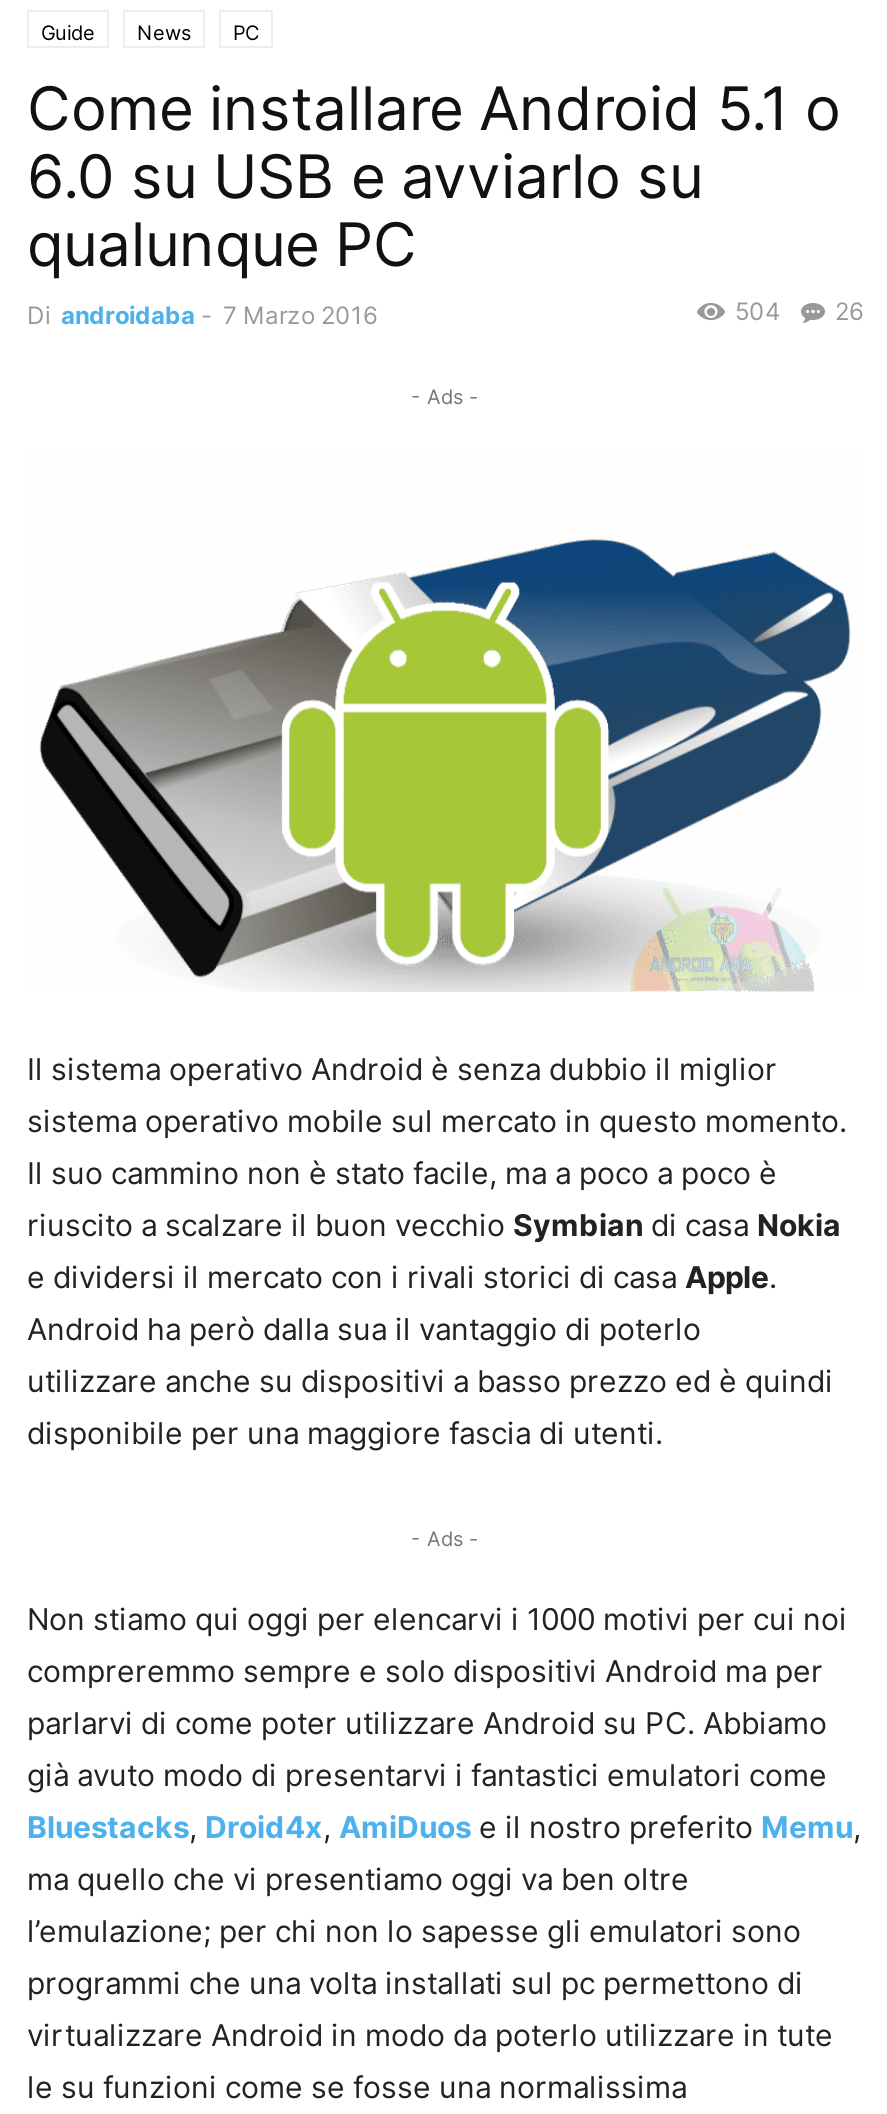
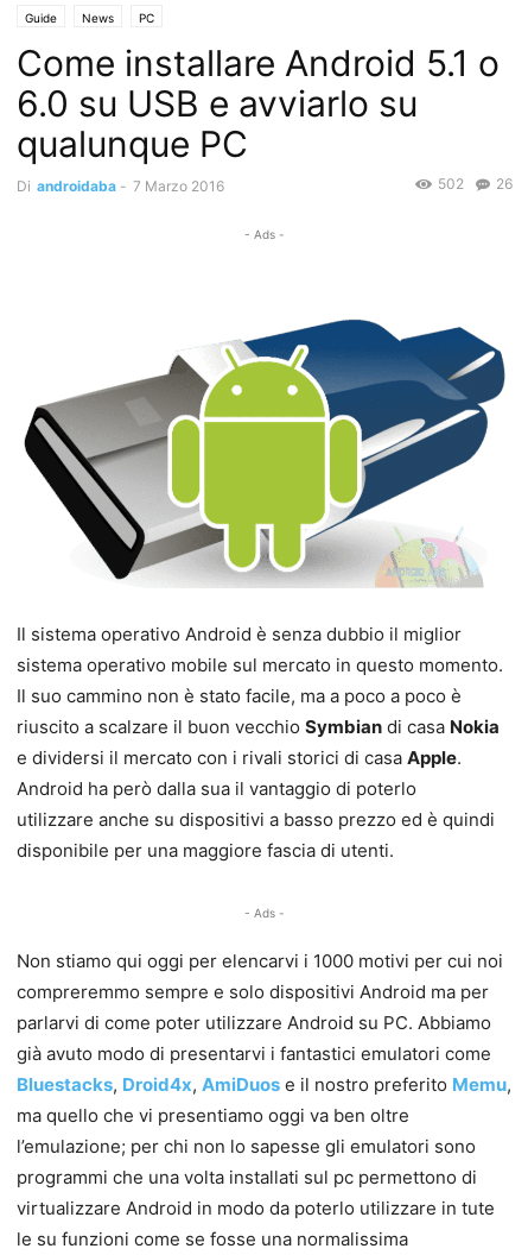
[735,296,863,326] 504 26 -> [438,175,513,193] 502 26

